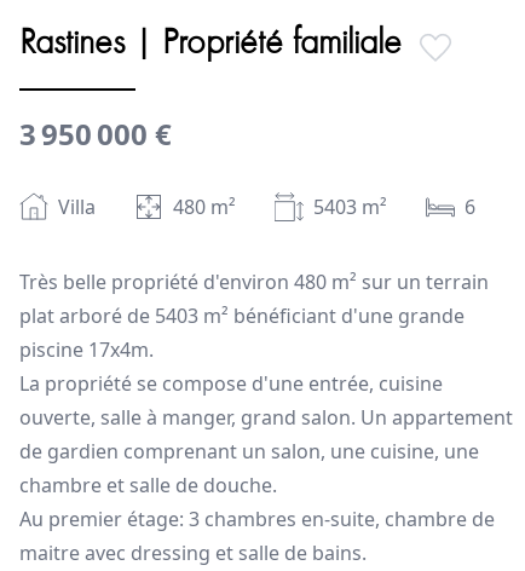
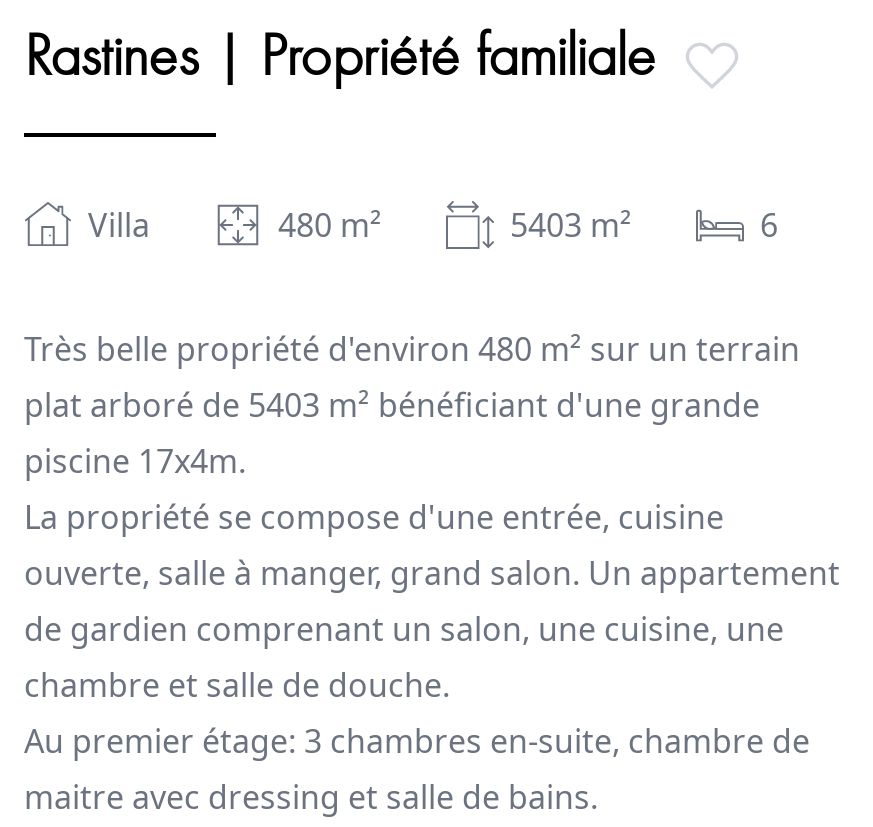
[19,114,172,154] 3 950 000 € -> none

